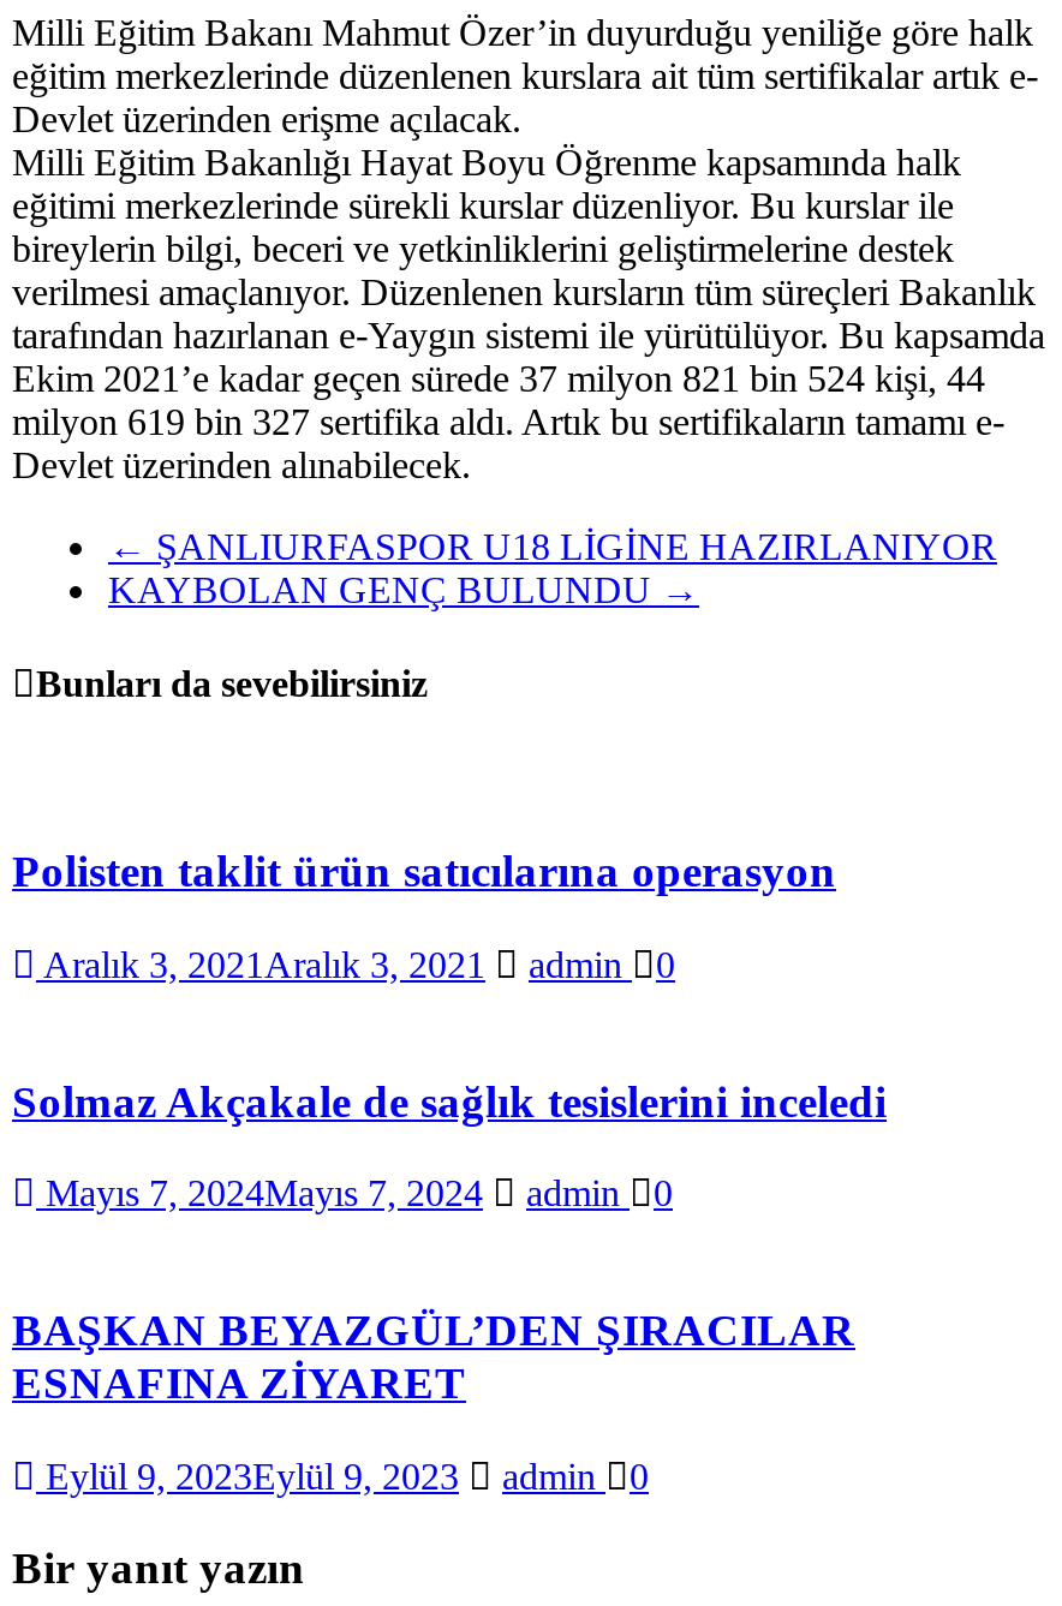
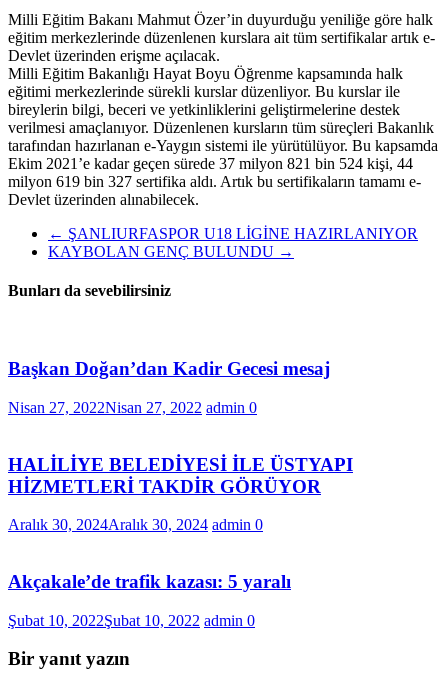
[12,846,836,896] Polisten taklit ürün satıcılarına operasyon -> [8,358,330,379] Başkan Doğan’dan Kadir Gecesi mesaj
[43,944,675,985] Aralık 3, 2021 Aralık 3, 2021 | admin 0 -> [8,399,257,416] Nisan 27, 2022Nisan 27, 2022 admin 0
[12,1075,887,1126] Solmaz Akçakale de sağlık tesislerini inceledi -> [8,453,353,496] HALİLİYE BELEDİYESİ İLE ÜSTYAPI | HİZMETLERİ TAKDİR GÖRÜYOR
[46,1173,673,1214] Mayıs 7, 2024Mayıs 7, 2024 | admin 0 -> [8,516,263,533] Aralık 30, 2024Aralık 30, 2024 admin 0
[12,1304,855,1408] BAŞKAN BEYAZGÜL’DEN ŞIRACILAR | ESNAFINA ZİYARET -> [8,571,291,592] Akçakale’de trafik kazası: 5 yaralı
[46,1455,649,1496] Eylül 9, 2023Eylül 9, 2023 | admin 0 -> [8,612,255,629] Şubat 10, 2022Şubat 10, 2022 admin 0

